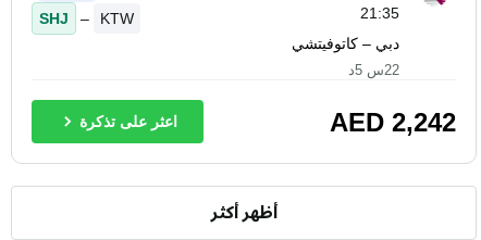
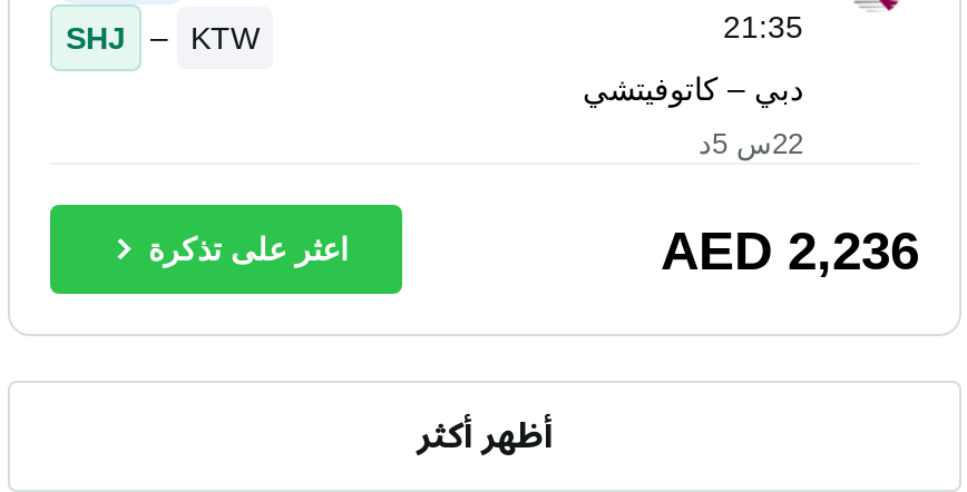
[330,107,456,136] AED 2,242 -> [661,219,919,279] AED 2,236

